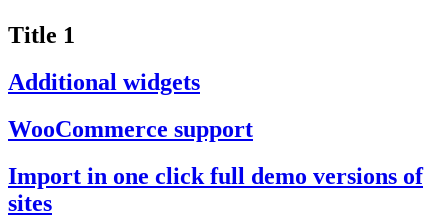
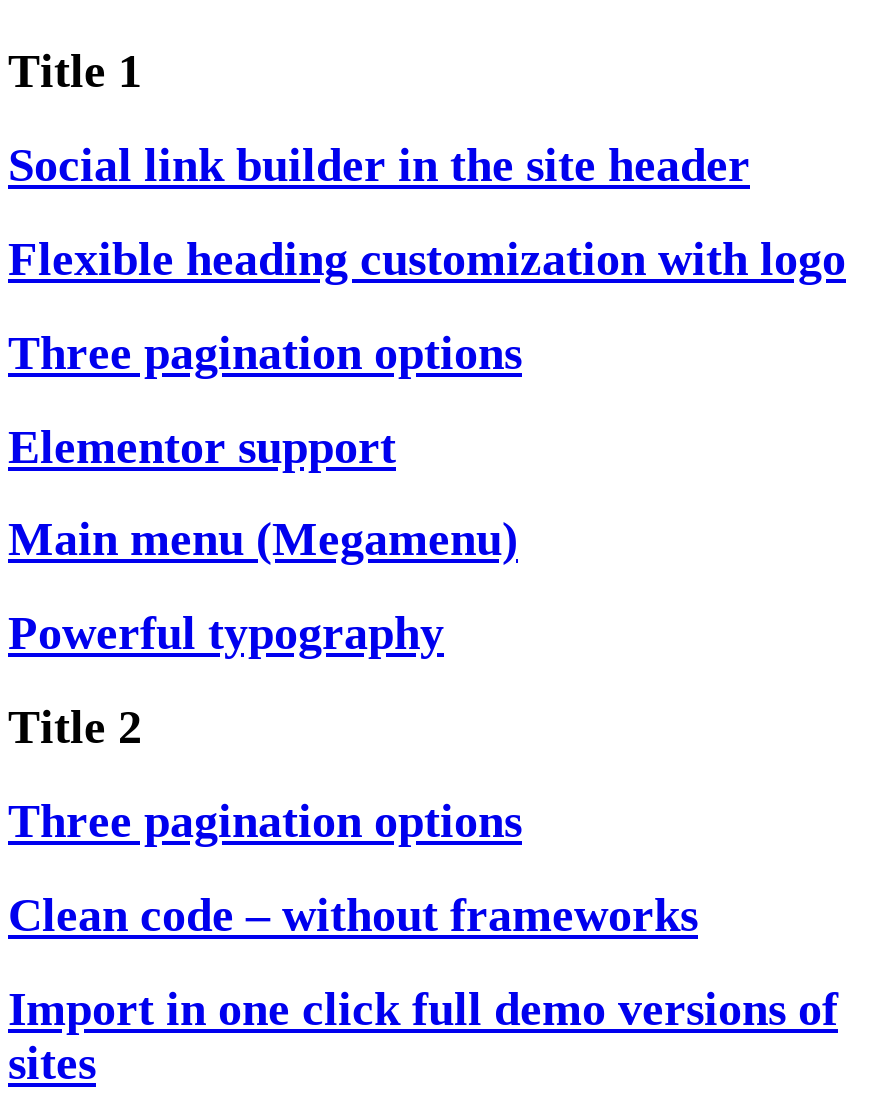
[8,69,253,142] Additional widgets | WooCommerce support -> [8,139,846,941] Social link builder in the site header | Flexible heading customization with logo | Three pagination options | Elementor support | Main menu (Megamenu) | Powerful typography | Title 2 | Three pagination options | Clean code – without frameworks

